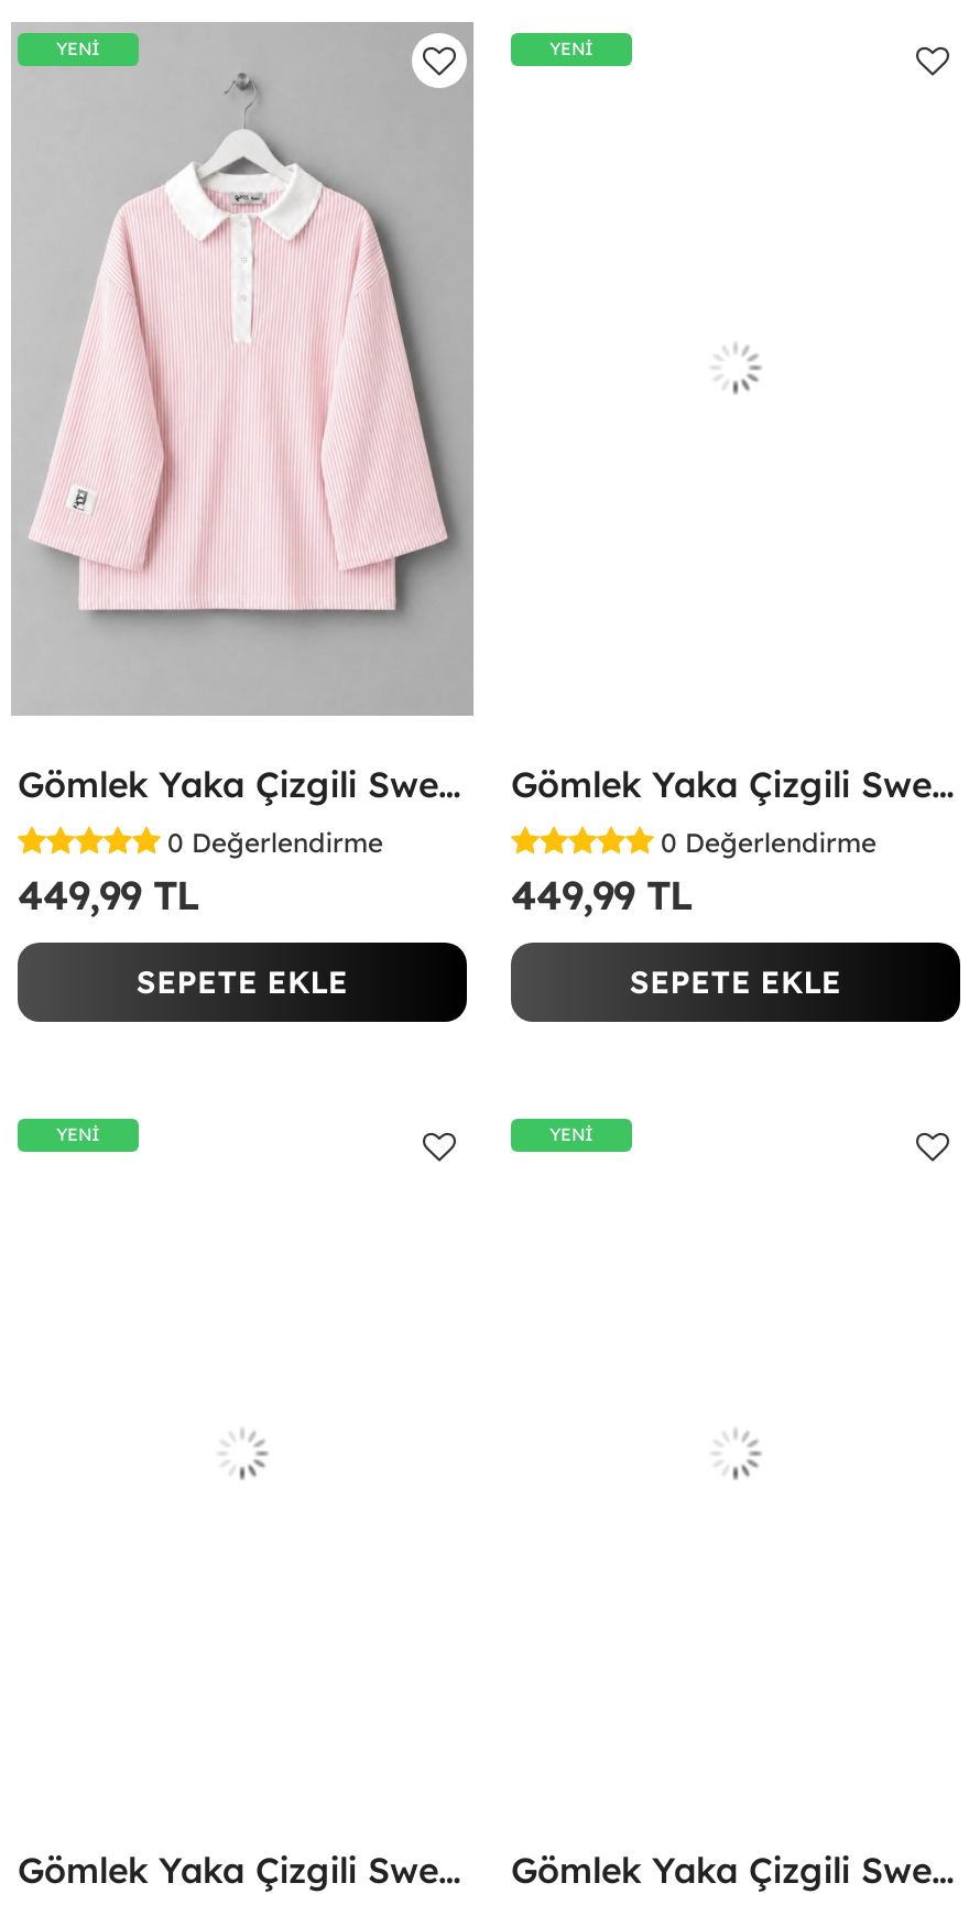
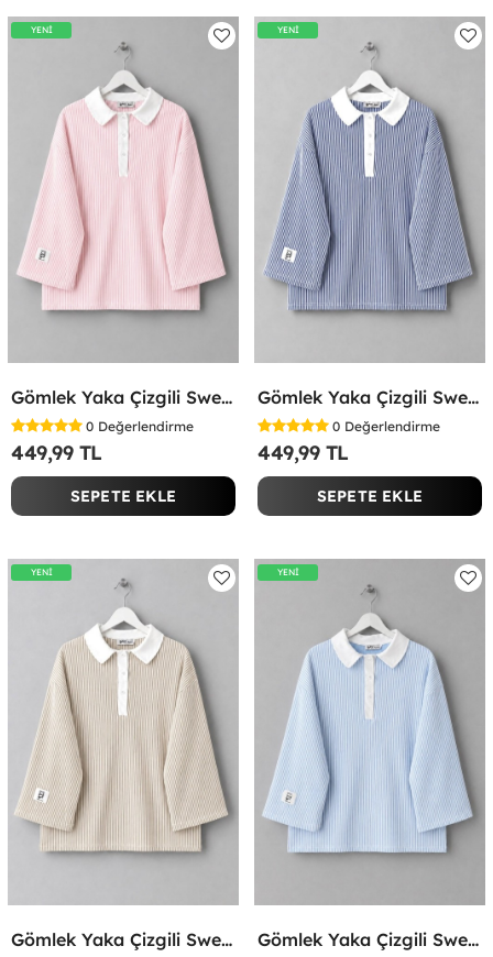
none -> [254,16,485,363] [image]
none -> [8,559,239,905] [image]
none -> [254,559,485,905] [image]

